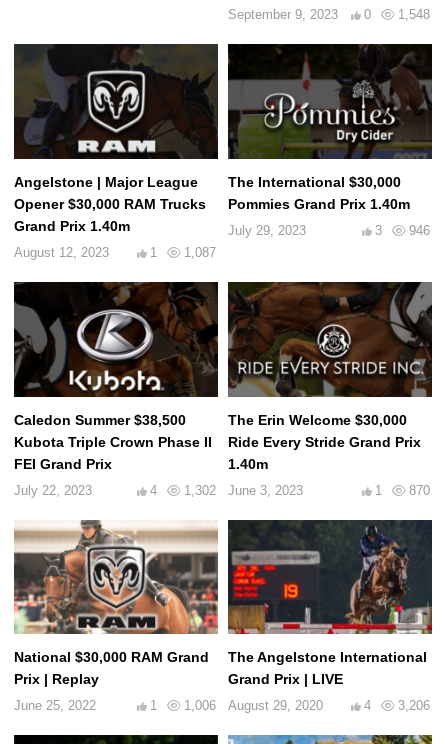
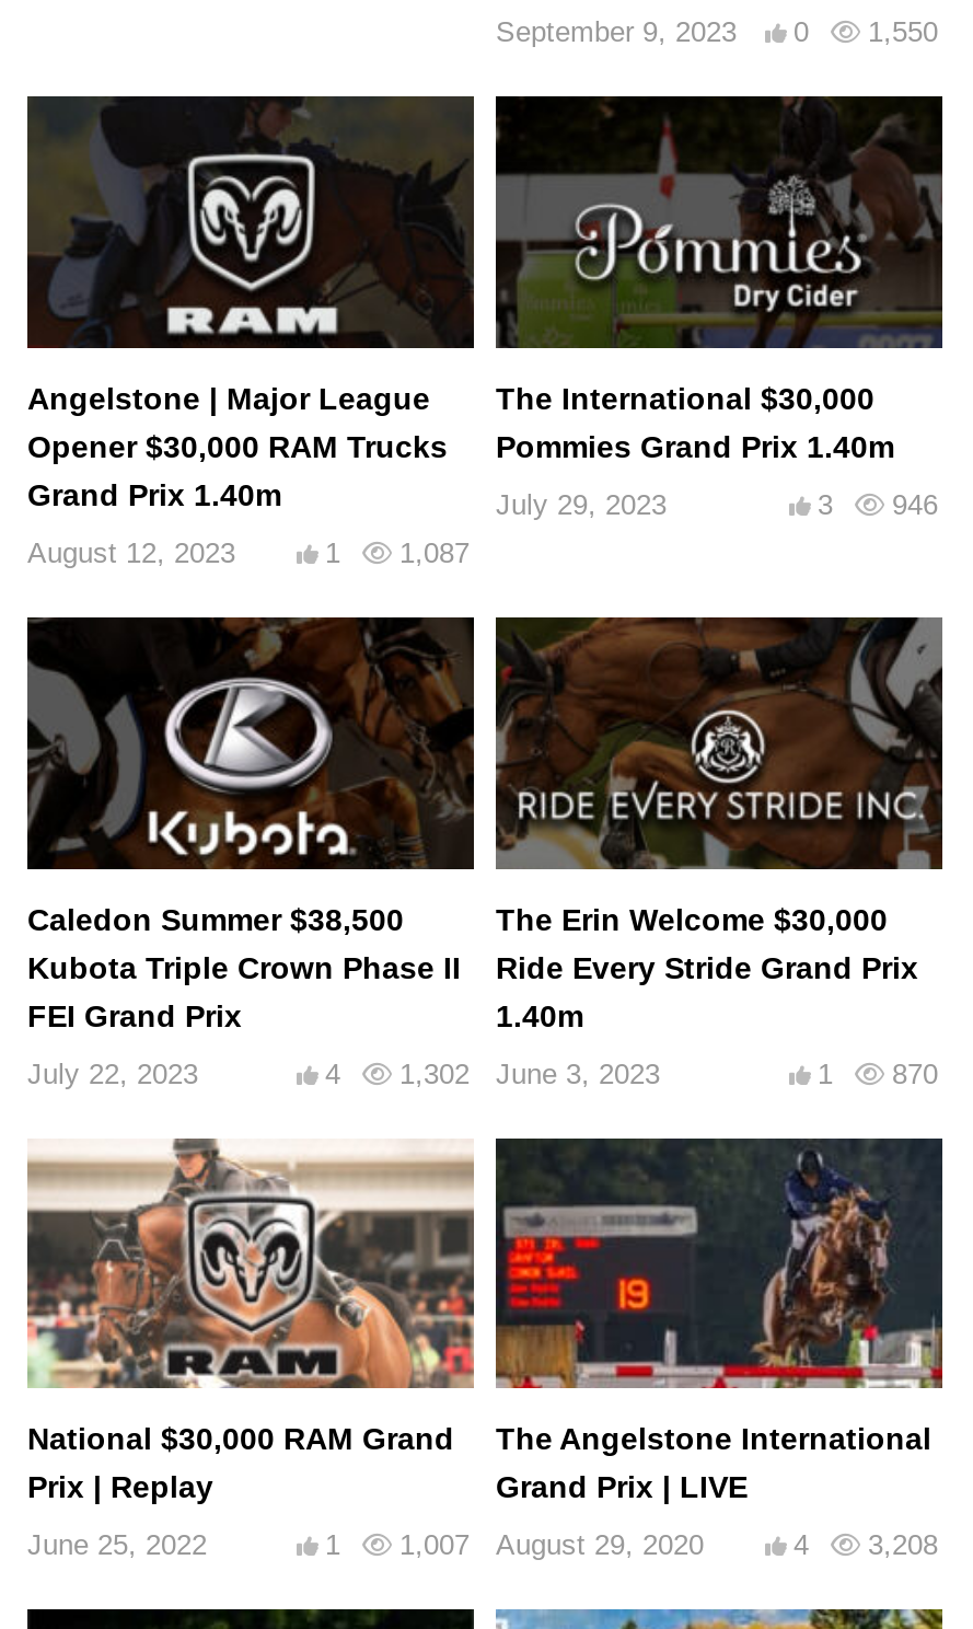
[228,7,430,22] September 9, 2023 0 1,548 -> [496,16,938,49] September 9, 2023 0 1,550
[150,698,323,713] 1 1,006 August 29, 2020 -> [325,1529,704,1562] 1 1,007 August 29, 2020
[364,698,430,713] 4 3,206 -> [794,1529,938,1562] 4 3,208

